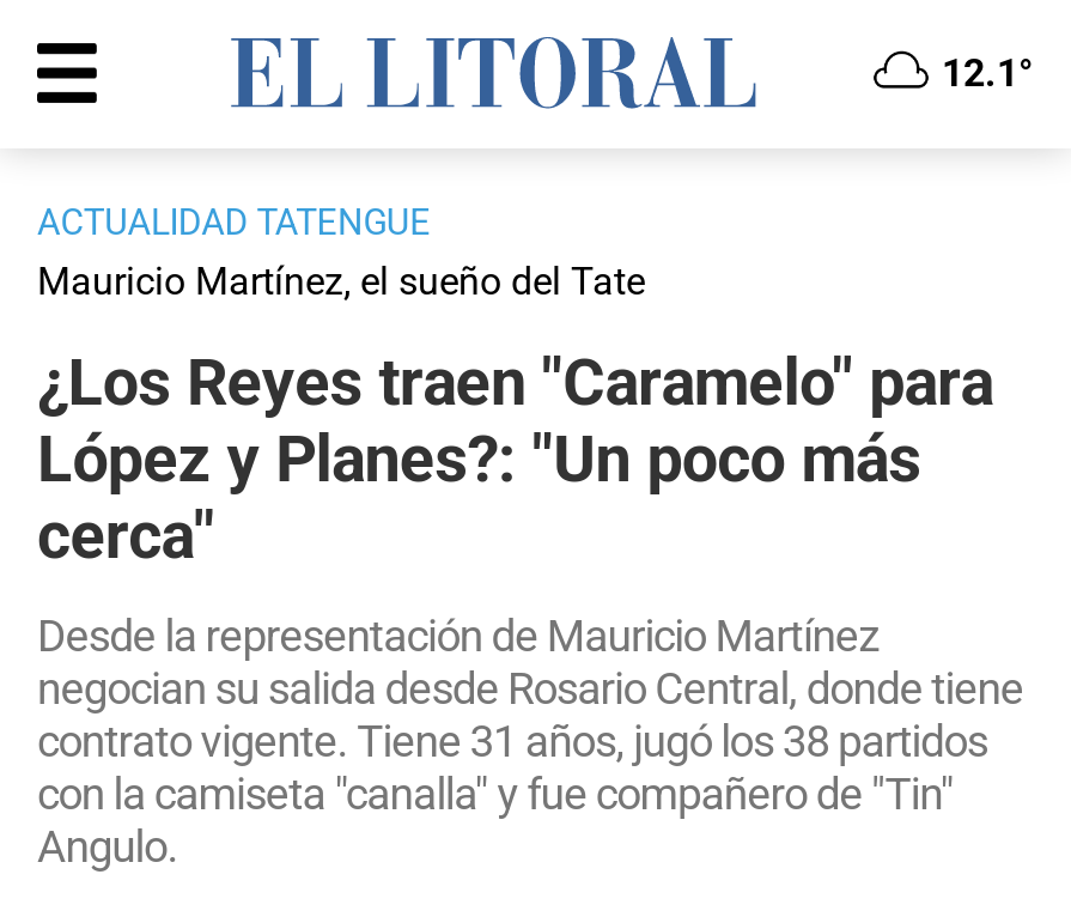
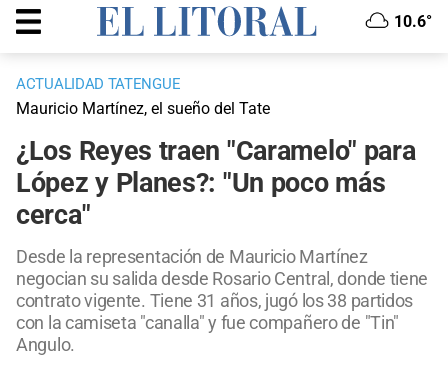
[942,49,1033,95] 12.1° -> [394,11,432,30] 10.6°

